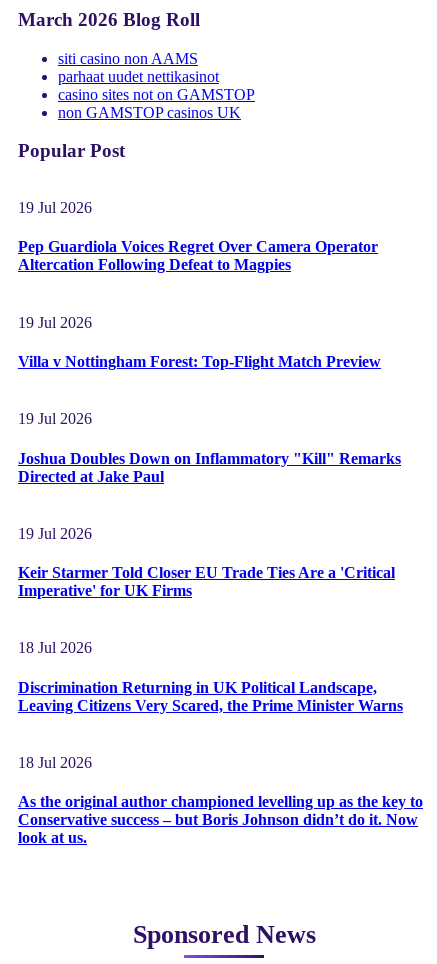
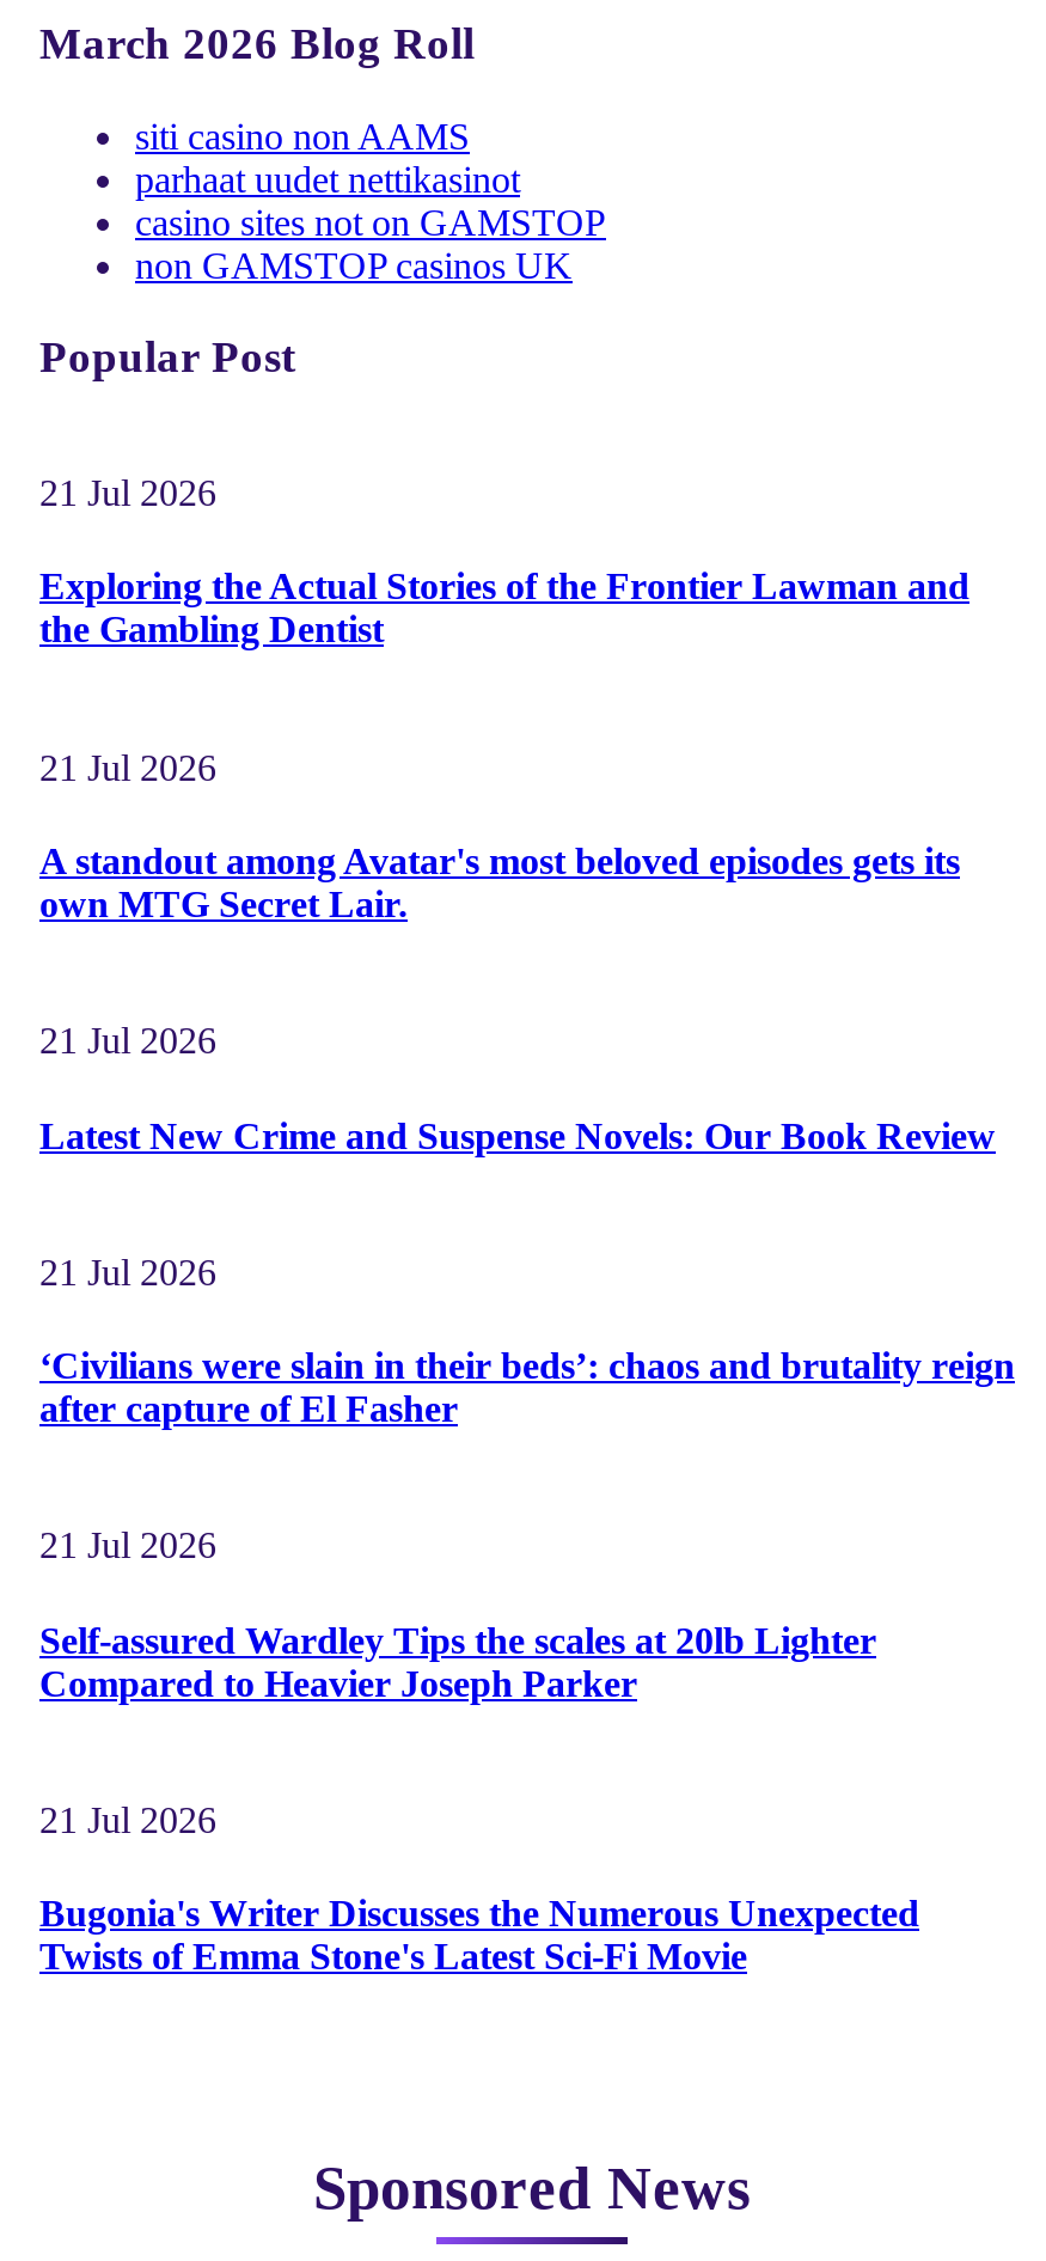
[18,199,92,216] 19 Jul 2026 -> [39,473,216,513] 21 Jul 2026
[18,238,378,273] Pep Guardiola Voices Regret Over Camera Operator | Altercation Following Defeat to Magpies -> [39,567,969,650] Exploring the Actual Stories of the Frontier Lawman and | the Gambling Dentist
[18,314,92,331] 19 Jul 2026 -> [39,747,216,787] 21 Jul 2026
[18,353,381,370] Villa v Nottingham Forest: Top-Flight Match Preview -> [39,841,960,924] A standout among Avatar's most beloved episodes gets its | own MTG Secret Lair.
[18,410,92,427] 19 Jul 2026 -> [39,1020,216,1061] 21 Jul 2026
[18,449,401,484] Joshua Doubles Down on Inflammatory "Kill" Remarks | Directed at Jake Paul -> [39,1114,996,1155] Latest New Crime and Suspense Novels: Our Book Review
[18,525,92,542] 19 Jul 2026 -> [39,1251,216,1292] 21 Jul 2026
[18,564,395,599] Keir Starmer Told Closer EU Trade Ties Are a 'Critical | Imperative' for UK Firms -> [39,1345,1015,1429] ‘Civilians were slain in their beds’: chaos and brutality reign | after capture of El Fasher
[18,639,92,656] 18 Jul 2026 -> [39,1525,216,1566] 21 Jul 2026
[18,679,403,714] Discrimination Returning in UK Political Landscape, | Leaving Citizens Very Scared, the Prime Minister Warns -> [39,1619,876,1703] Self-assured Wardley Tips the scales at 20lb Lighter | Compared to Heavier Joseph Parker
[18,754,92,771] 18 Jul 2026 -> [39,1799,216,1840] 21 Jul 2026
[18,793,423,846] As the original author championed levelling up as the key to | Conservative success – but Boris Johnson didn’t do it. Now | look at us. -> [39,1893,919,1977] Bugonia's Writer Discusses the Numerous Unexpected | Twists of Emma Stone's Latest Sci-Fi Movie

